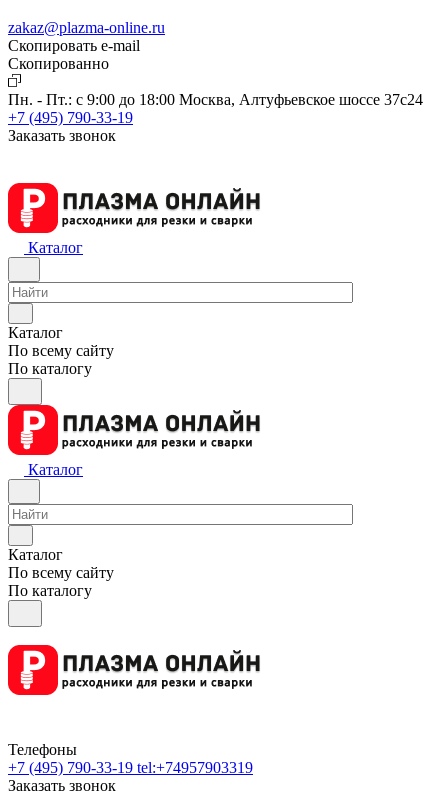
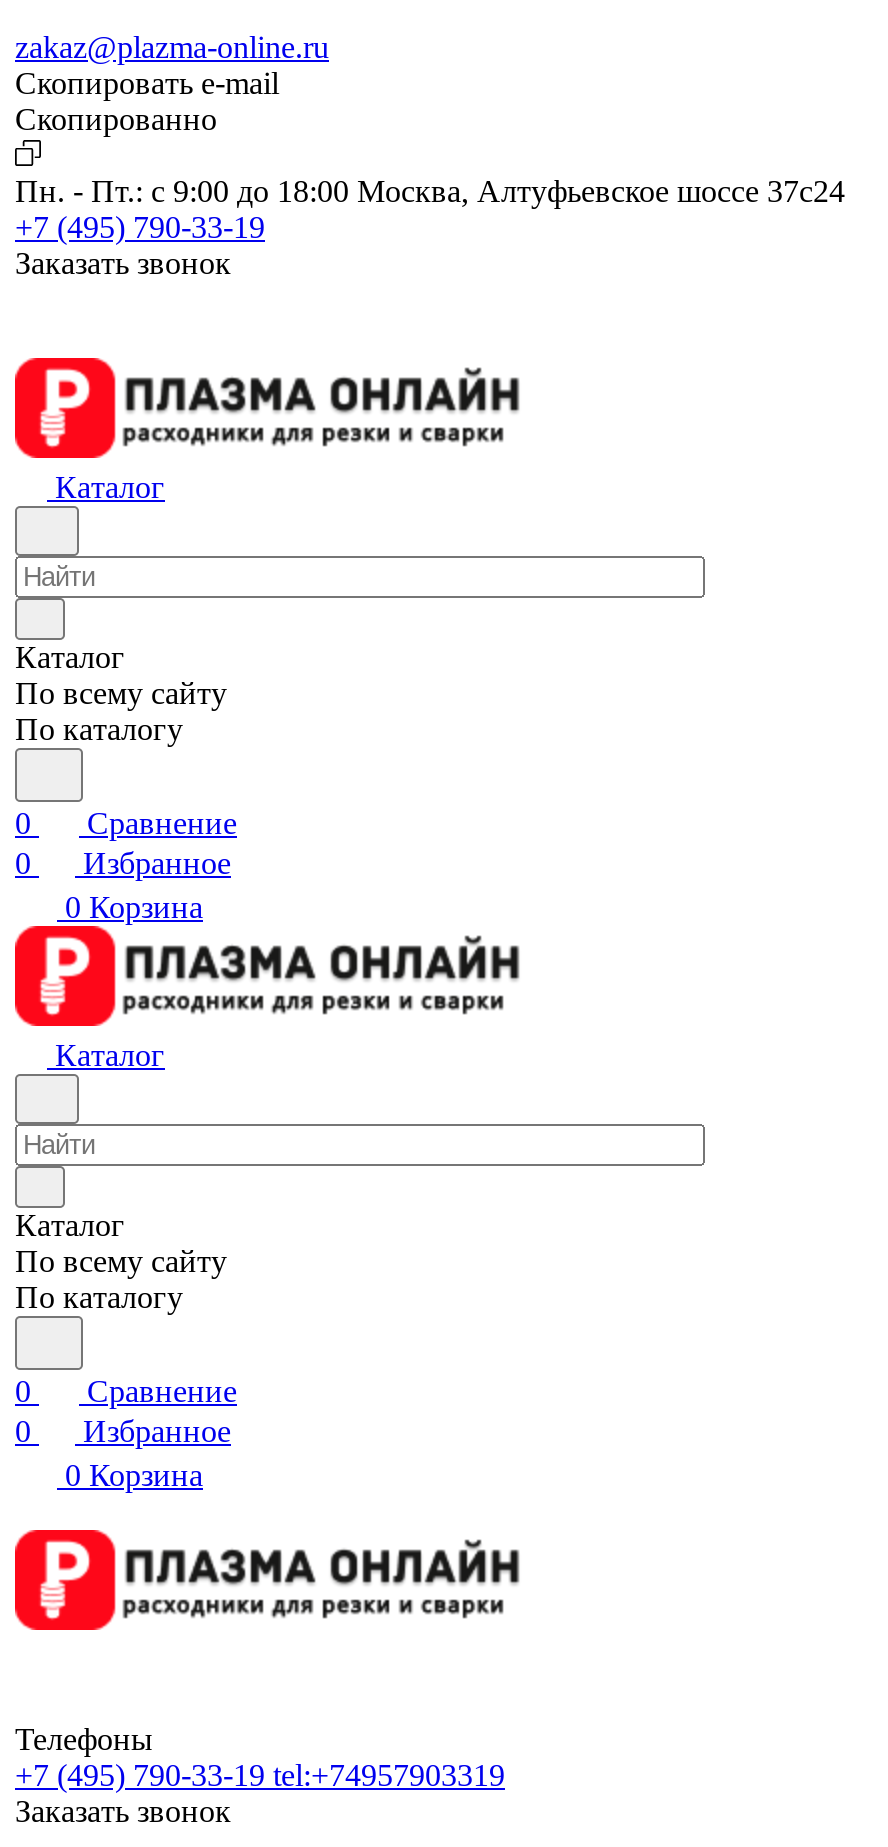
none -> [15,806,237,924] 0 | Сравнение | 0 | Избранное | 0 Корзина
none -> [15,1374,237,1492] 0 | Сравнение | 0 | Избранное | 0 Корзина

